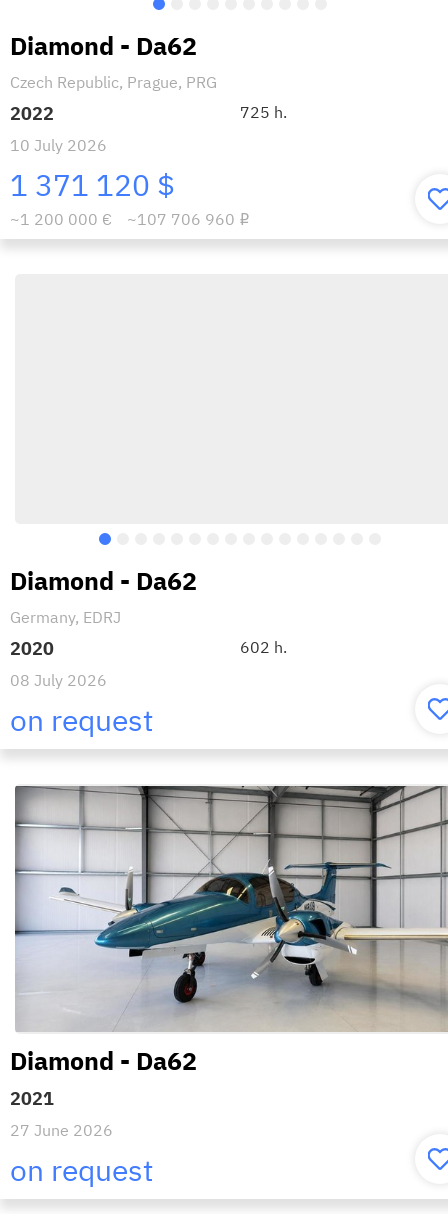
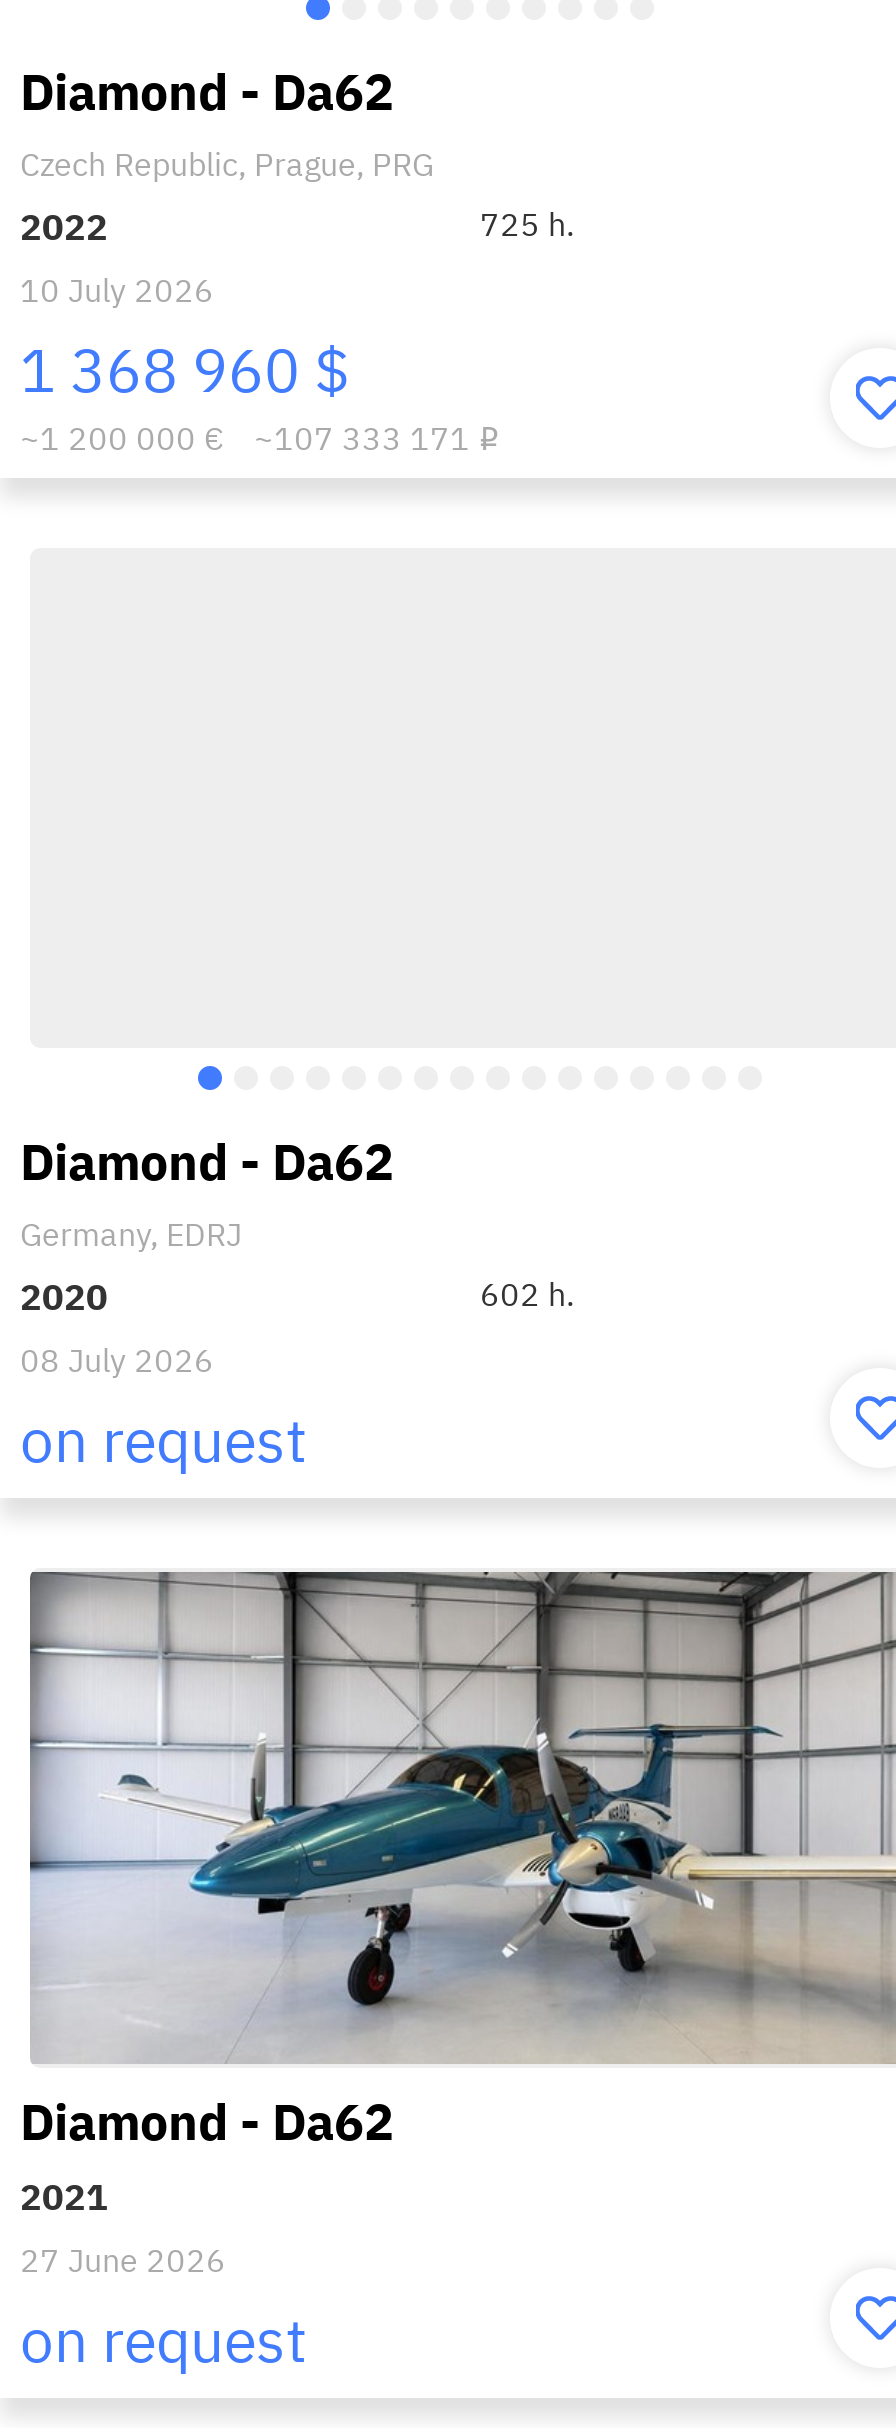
[10,165,175,204] 1 371 120 $ -> [20,330,350,408] 1 368 960 $
[10,209,250,229] ~1 200 000 € ~107 706 960 i -> [20,418,500,458] ~1 200 000 € ~107 333 171 i

